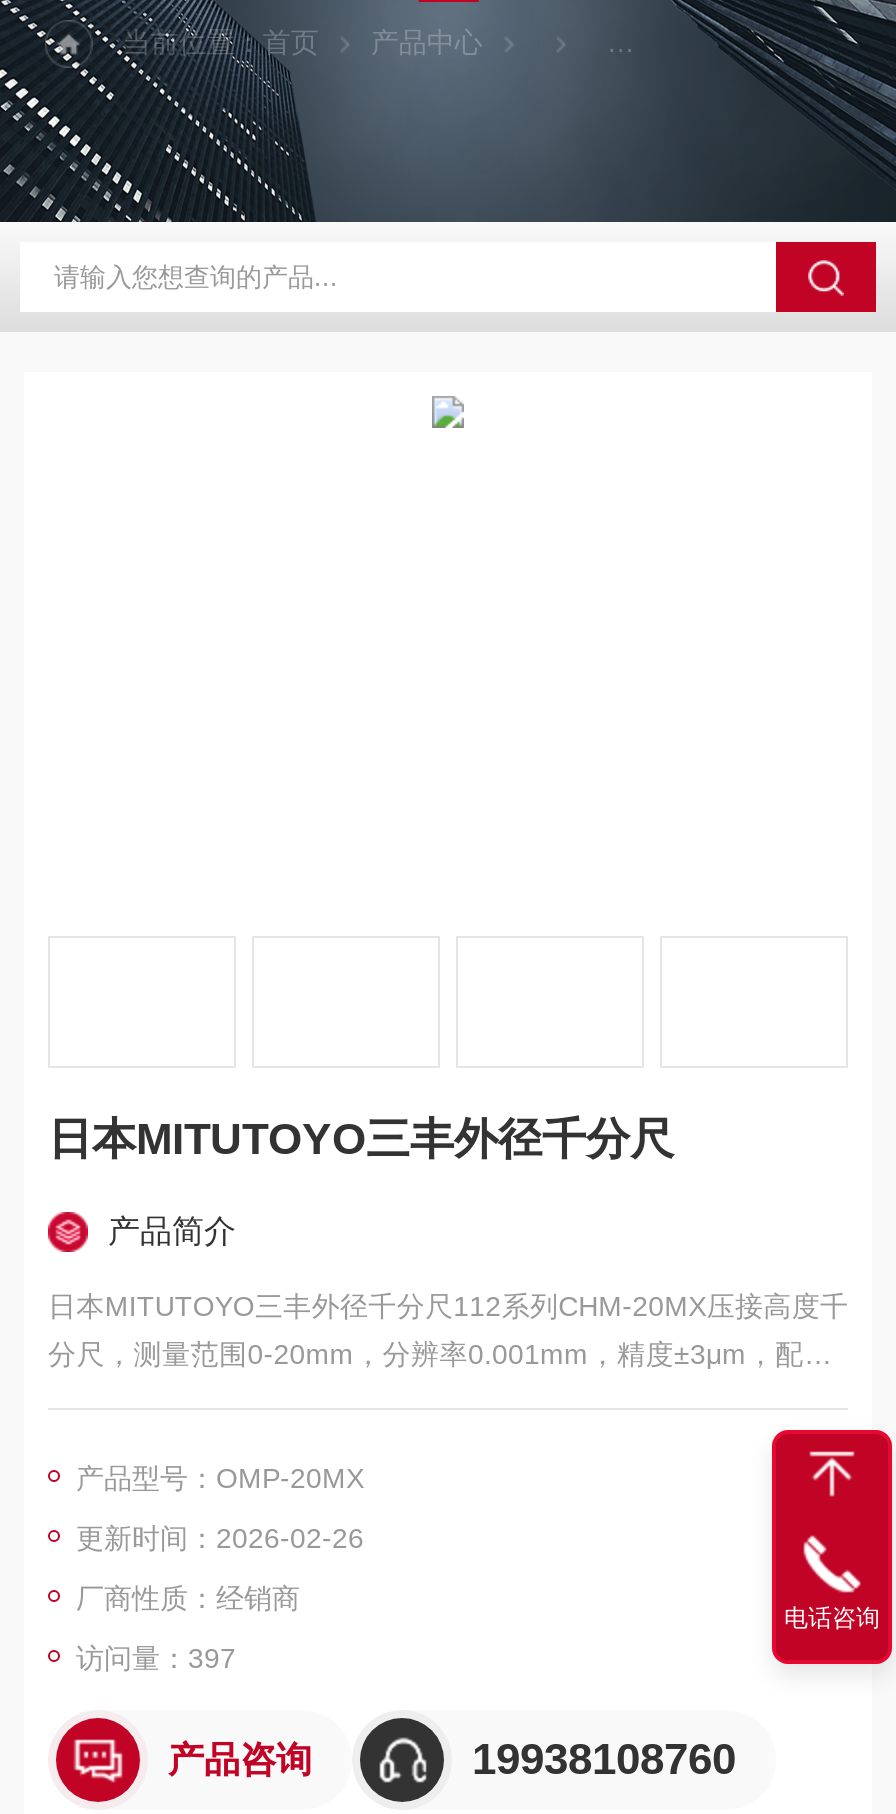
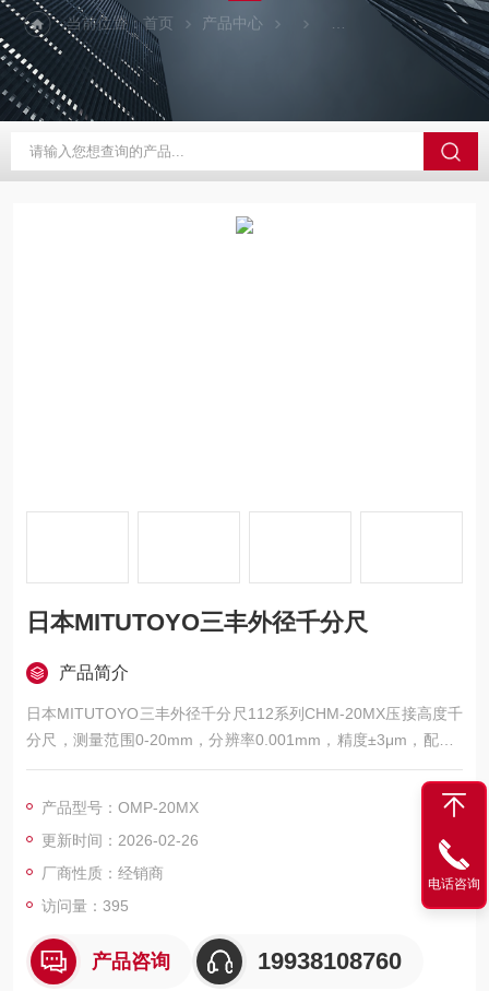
[76,1642,236,1674] 访问量：397 -> [41,897,129,915] 访问量：395

